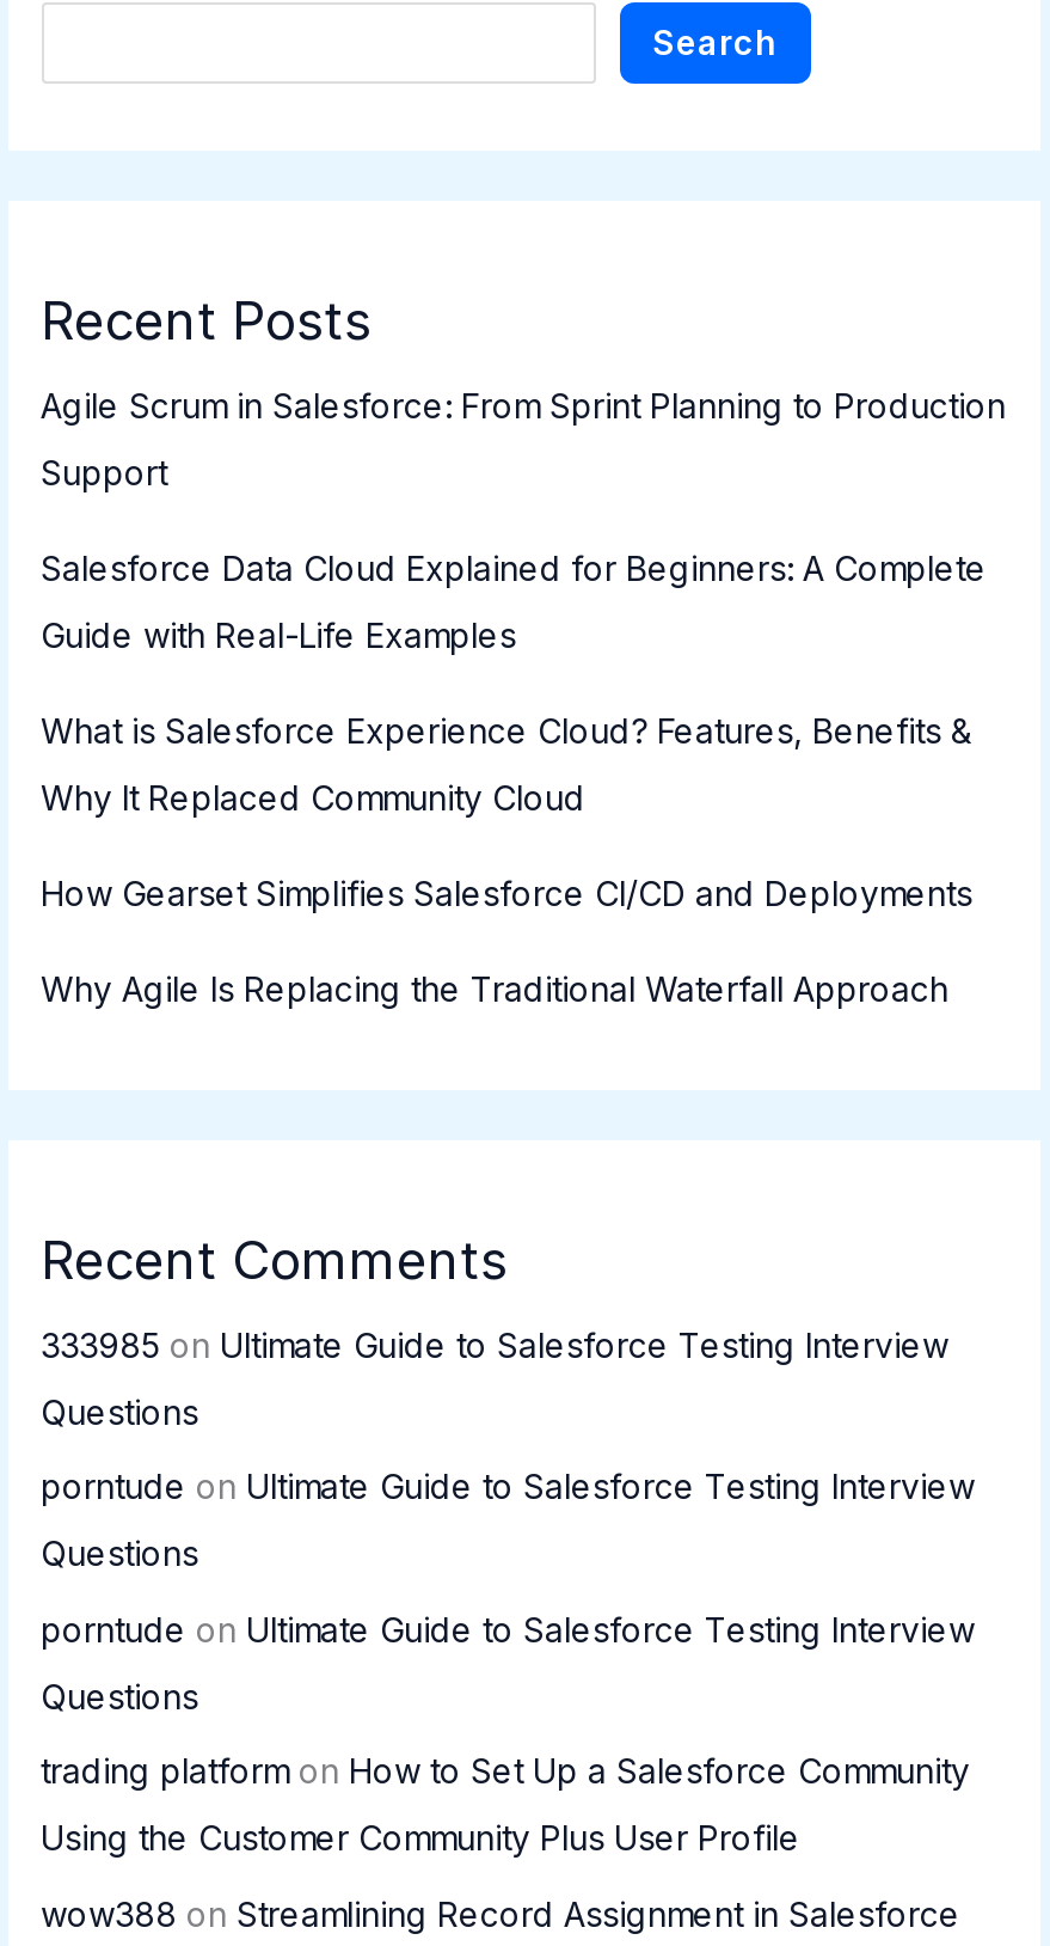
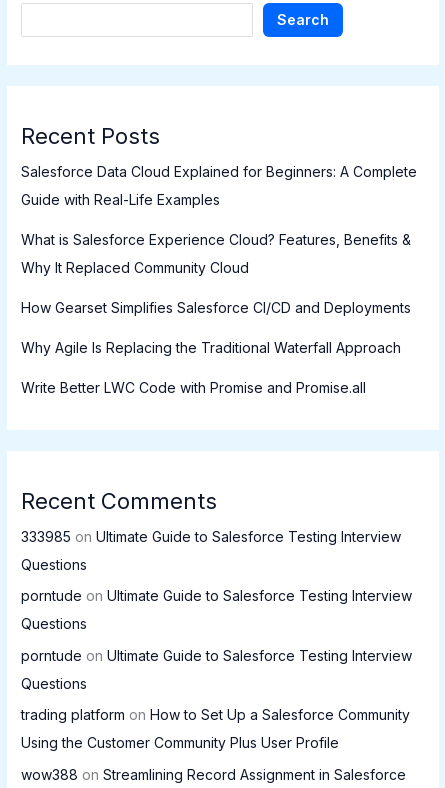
[41,384,1006,492] Agile Scrum in Salesforce: From Sprint Planning to Production | Support -> none
moved [41,547,987,1008] -> [20,163,416,356]: Salesforce Data Cloud Explained for Beginners: A Complete | Guide with Real-Life Examples | What is Salesforce Experience Cloud? Features, Benefits & | Why It Replaced Community Cloud | How Gearset Simplifies Salesforce CI/CD and Deployments | Why Agile Is Replacing the Traditional Waterfall Approach
none -> [20,379,365,396] Write Better LWC Code with Promise and Promise.all

